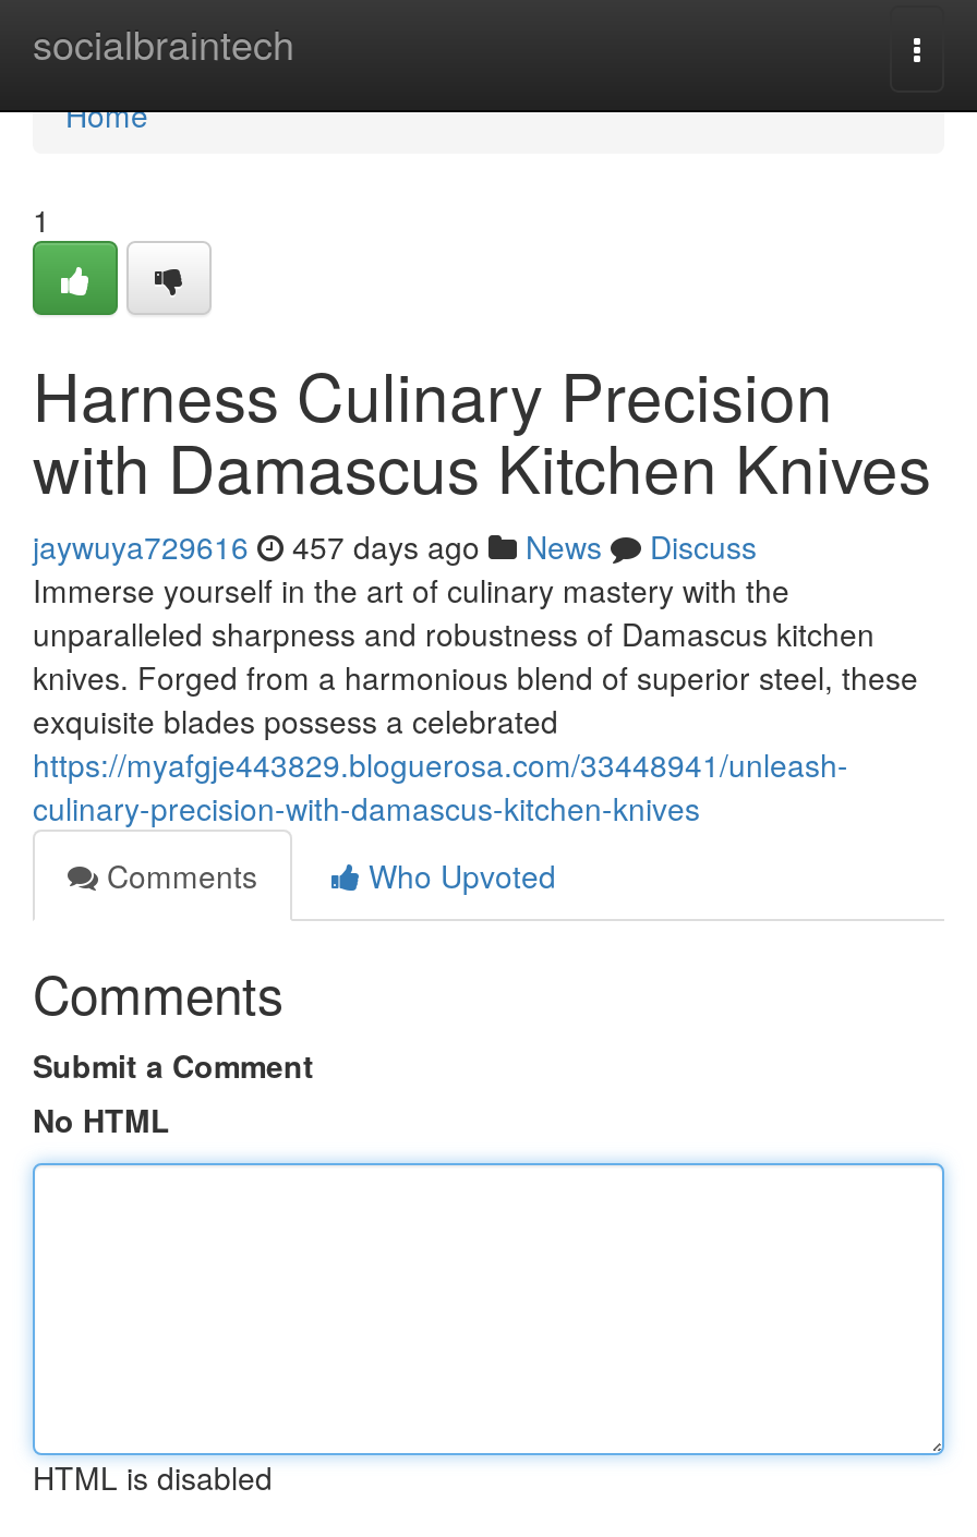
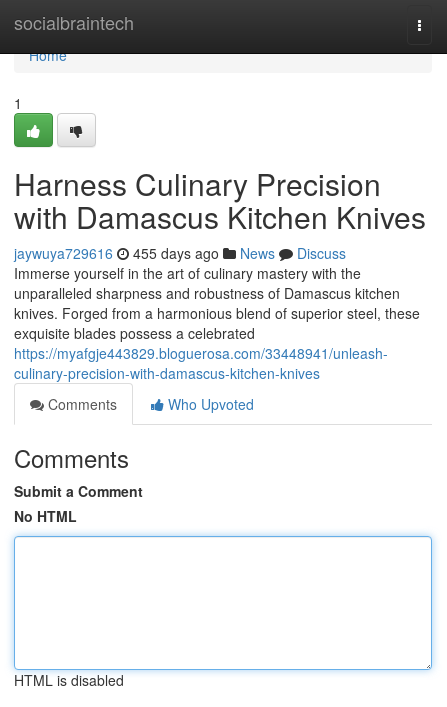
[33,524,757,568] jaywuya729616 457 days ago News Discuss -> [14,243,346,263] jaywuya729616 455 days ago News Discuss

